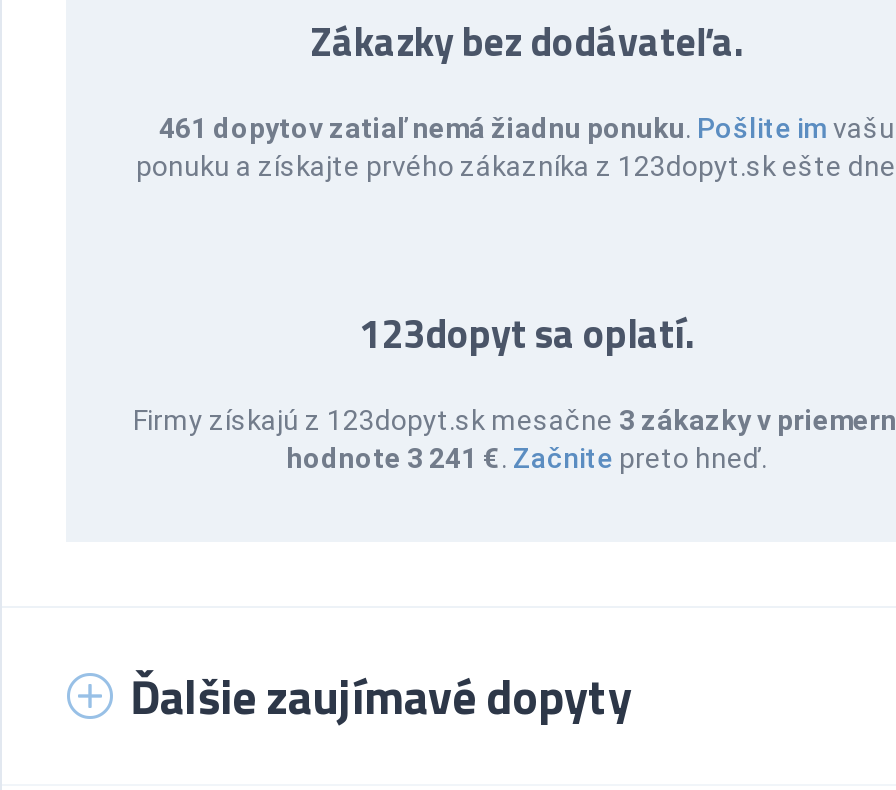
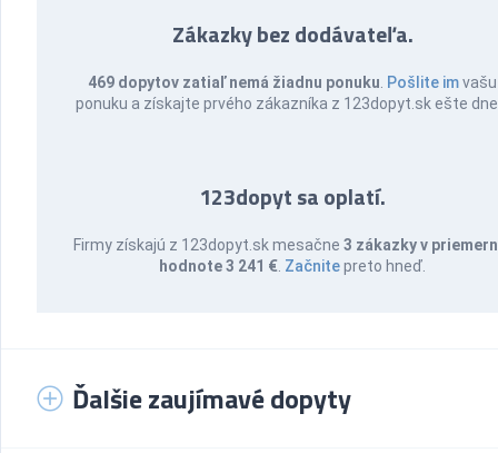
[159,112,895,144] 461 dopytov zatiaľ nemá žiadnu ponuku. Pošlite im vašu -> [88,73,497,91] 469 dopytov zatiaľ nemá žiadnu ponuku. Pošlite im vašu

